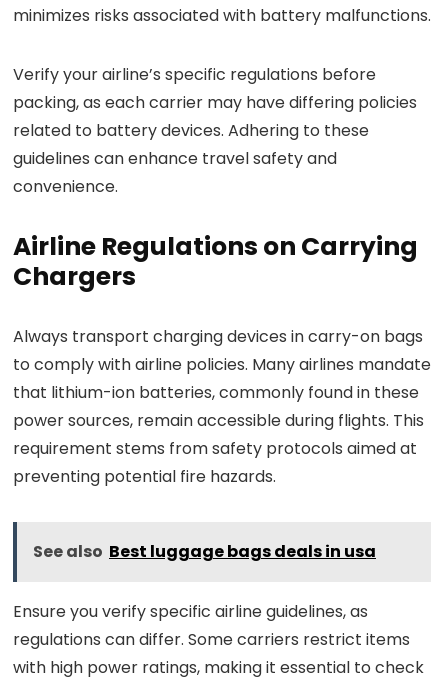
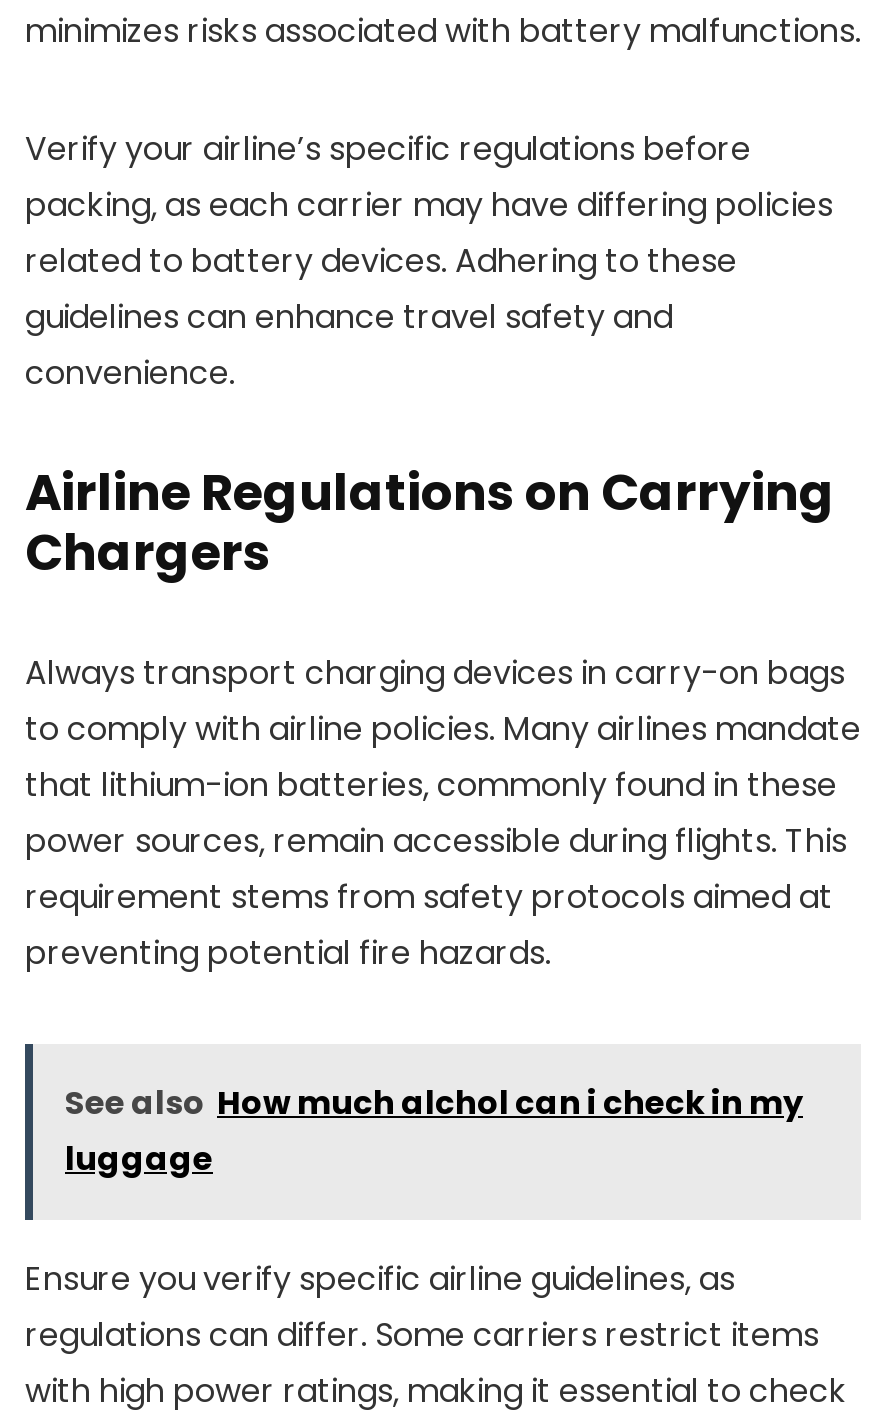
[33,540,376,563] See also Best luggage bags deals in usa -> [65,1080,803,1182] See also How much alchol can i check in my | luggage

